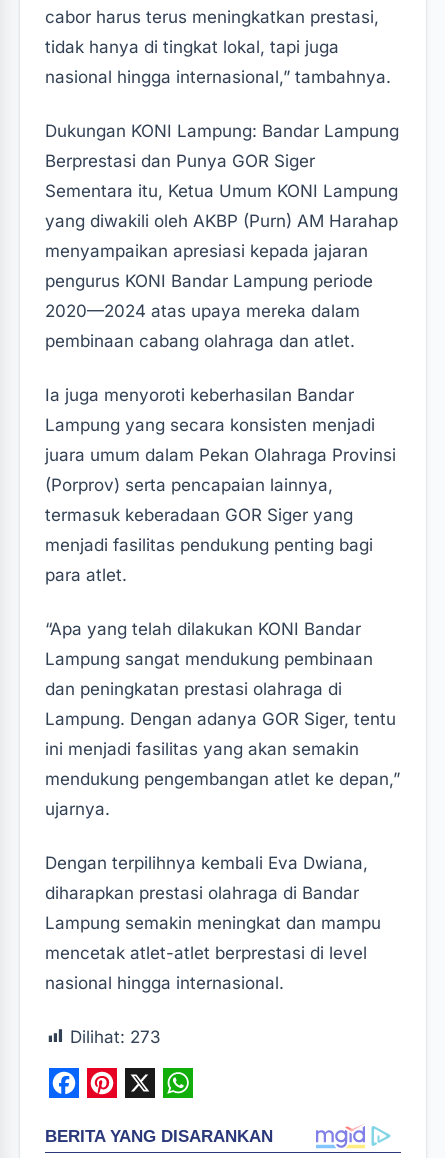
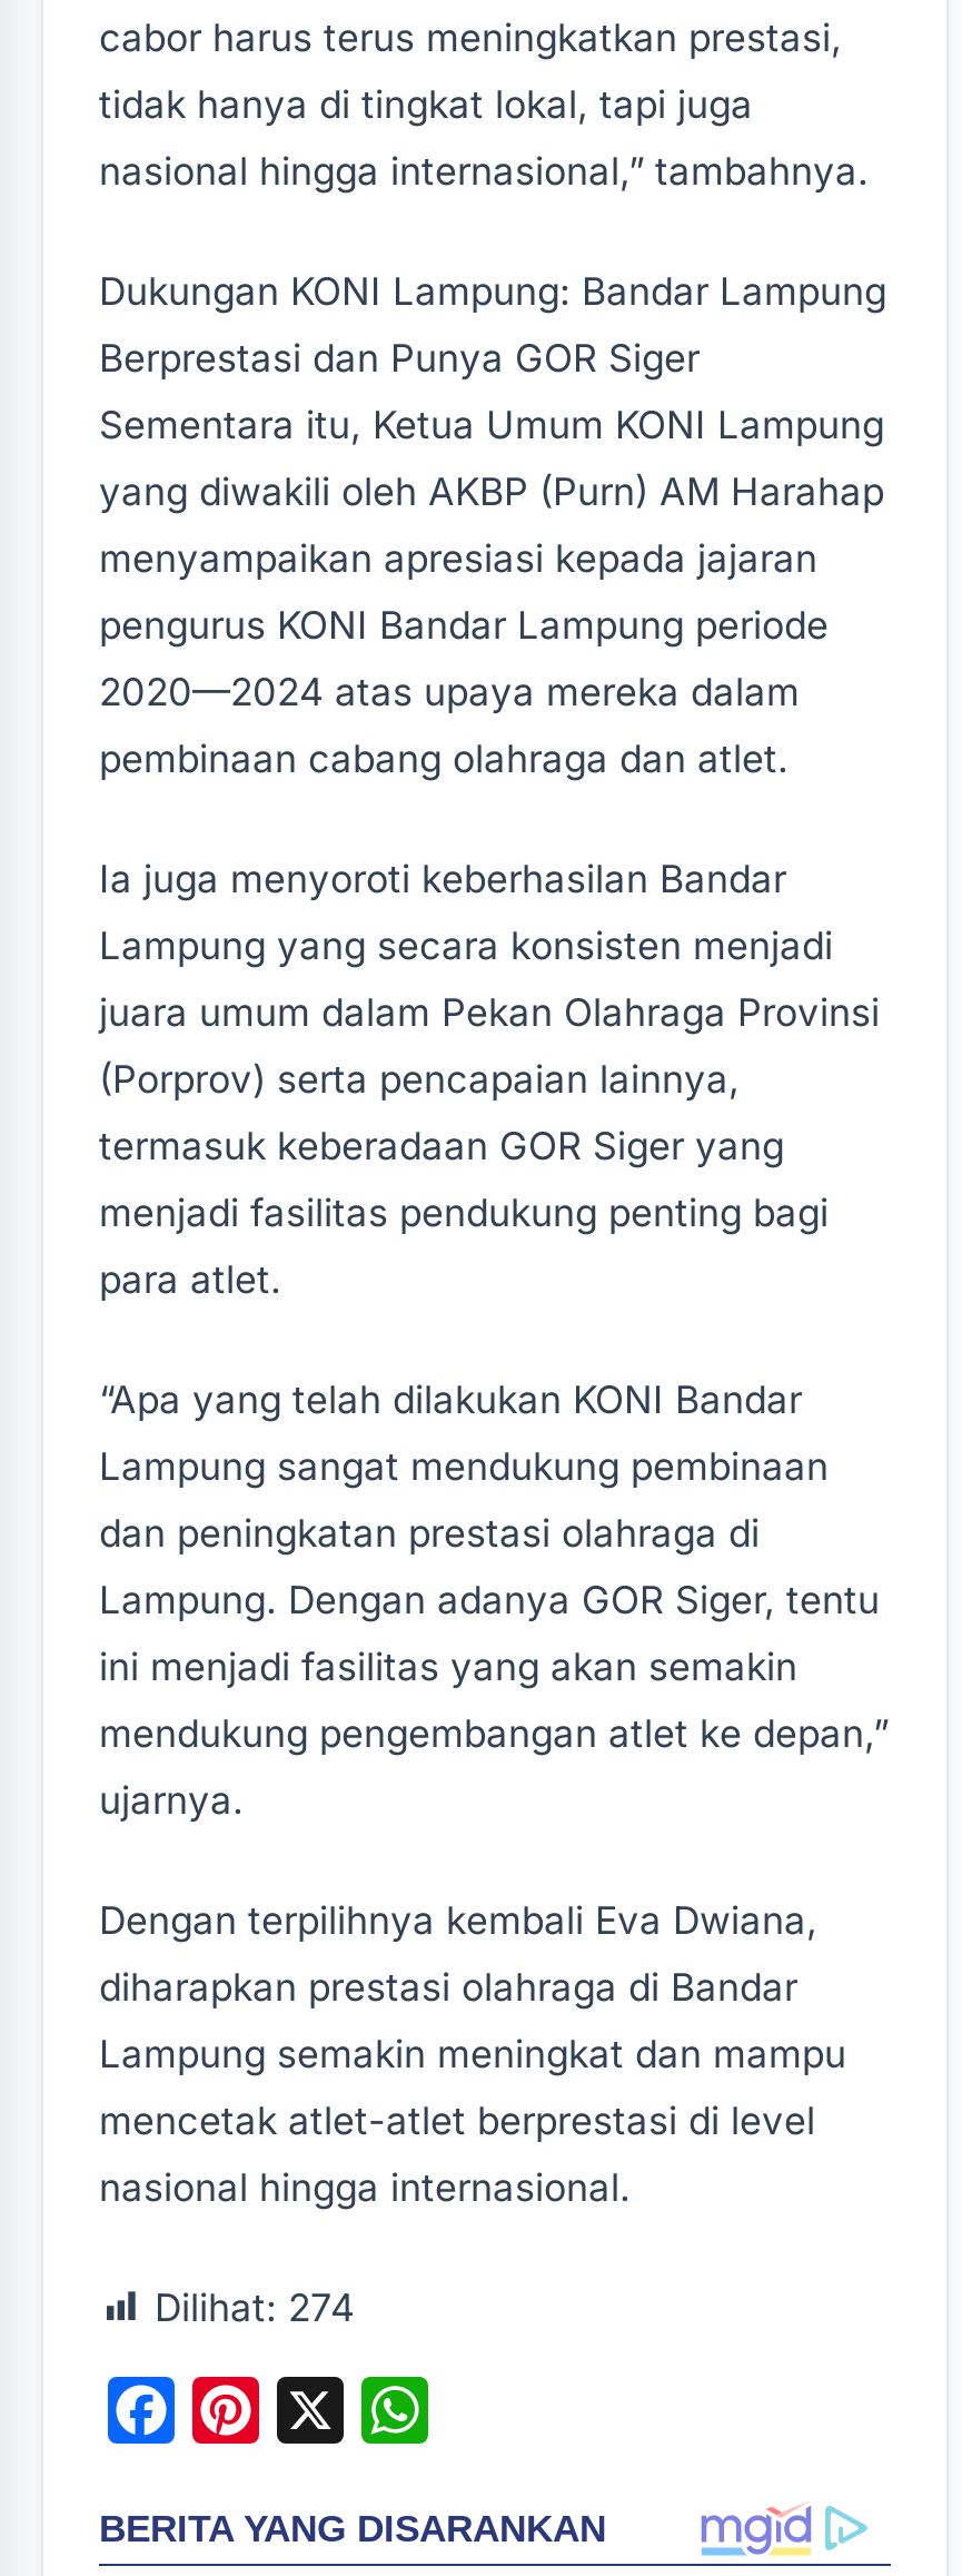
[70,1026,161,1046] Dilihat: 273 -> [155,2284,355,2329] Dilihat: 274

